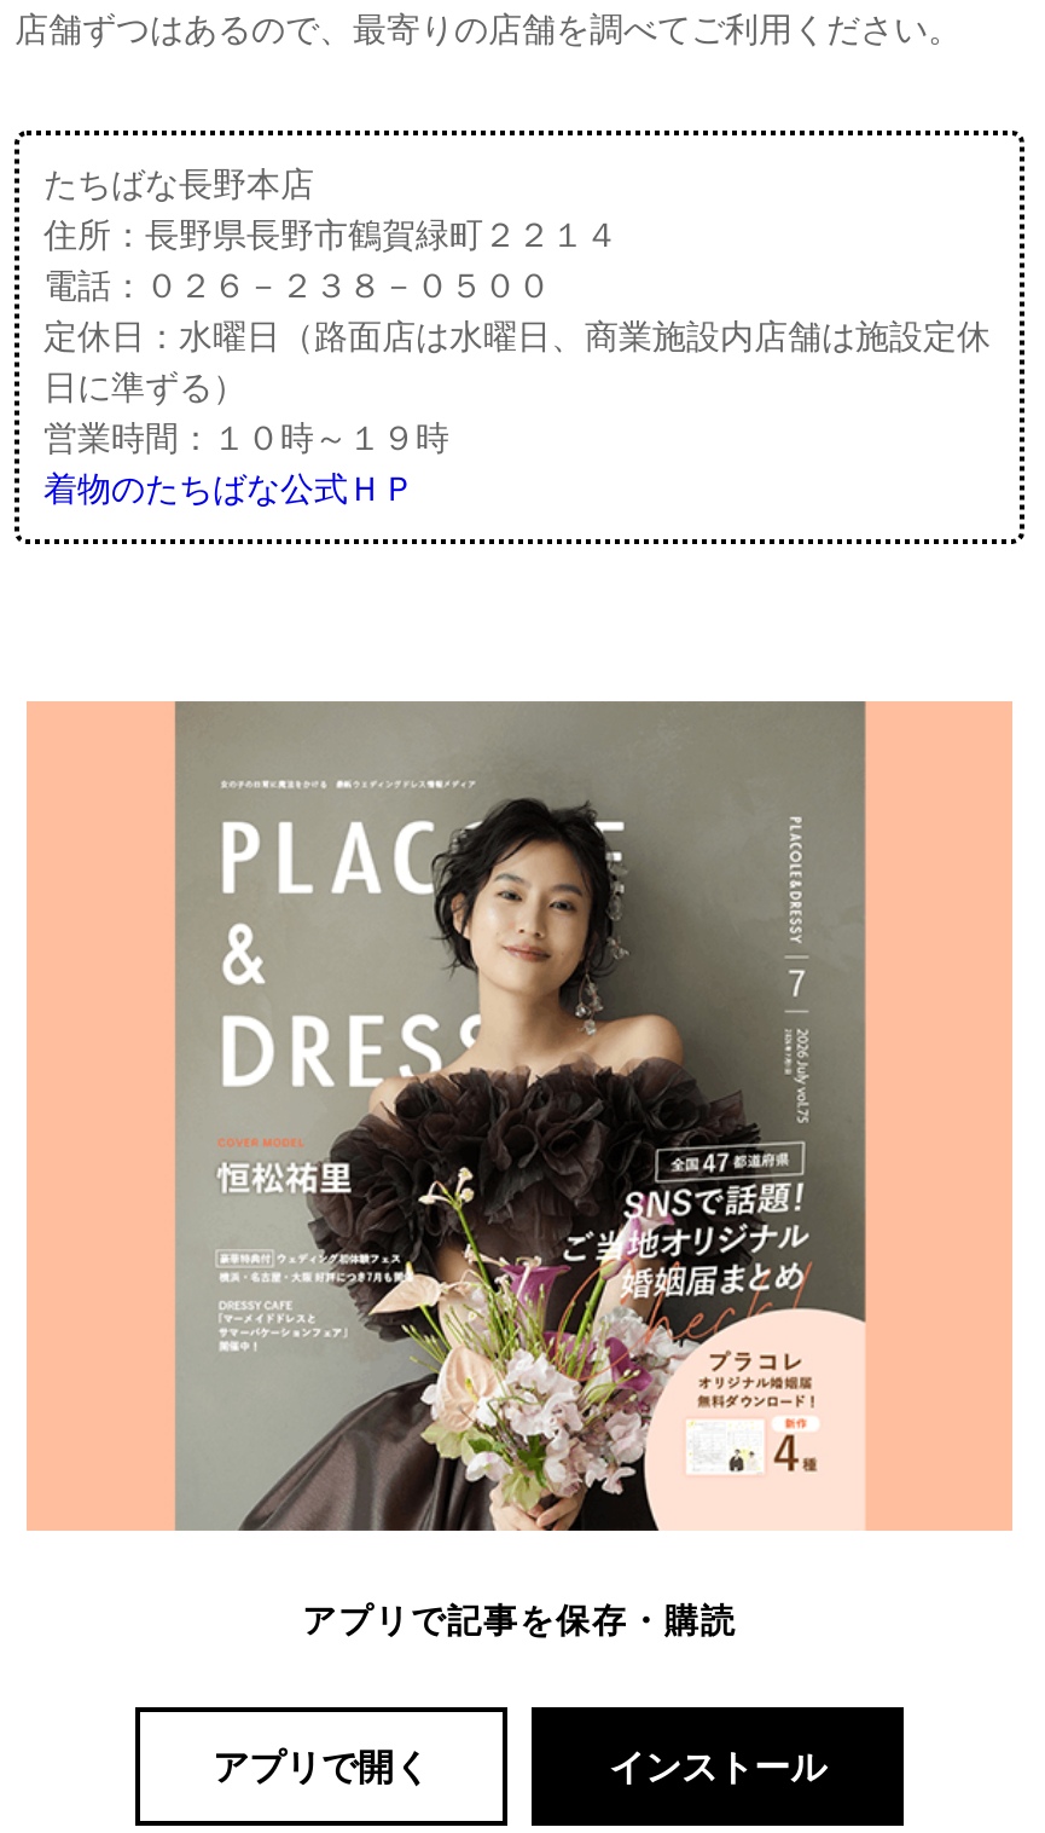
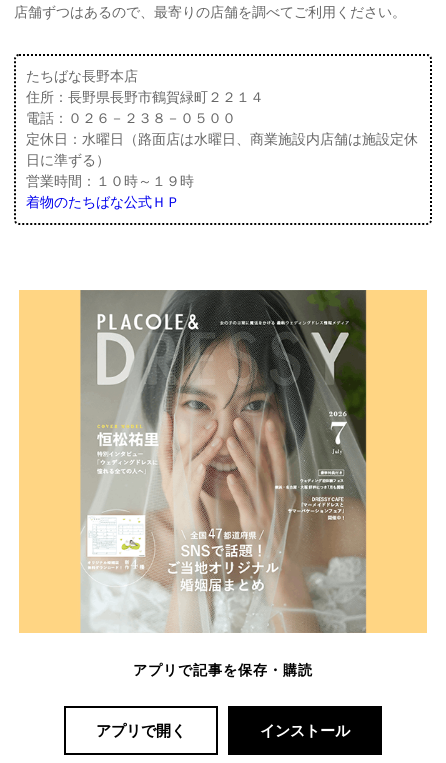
[174,701,870,1533] [image] -> [80,290,368,634] [image]

